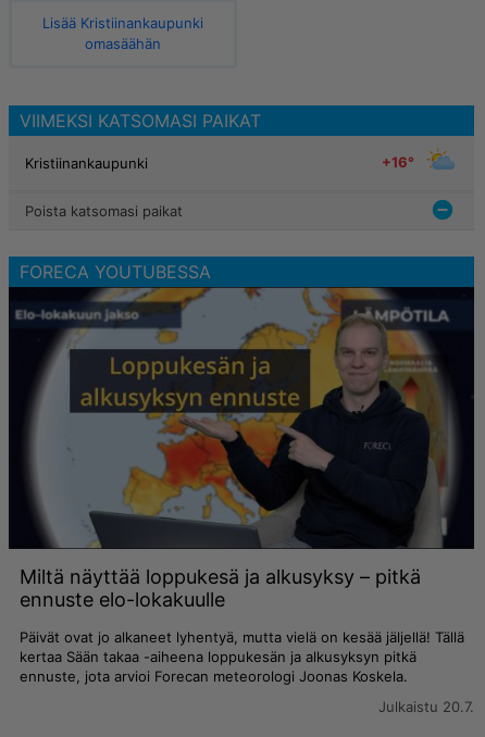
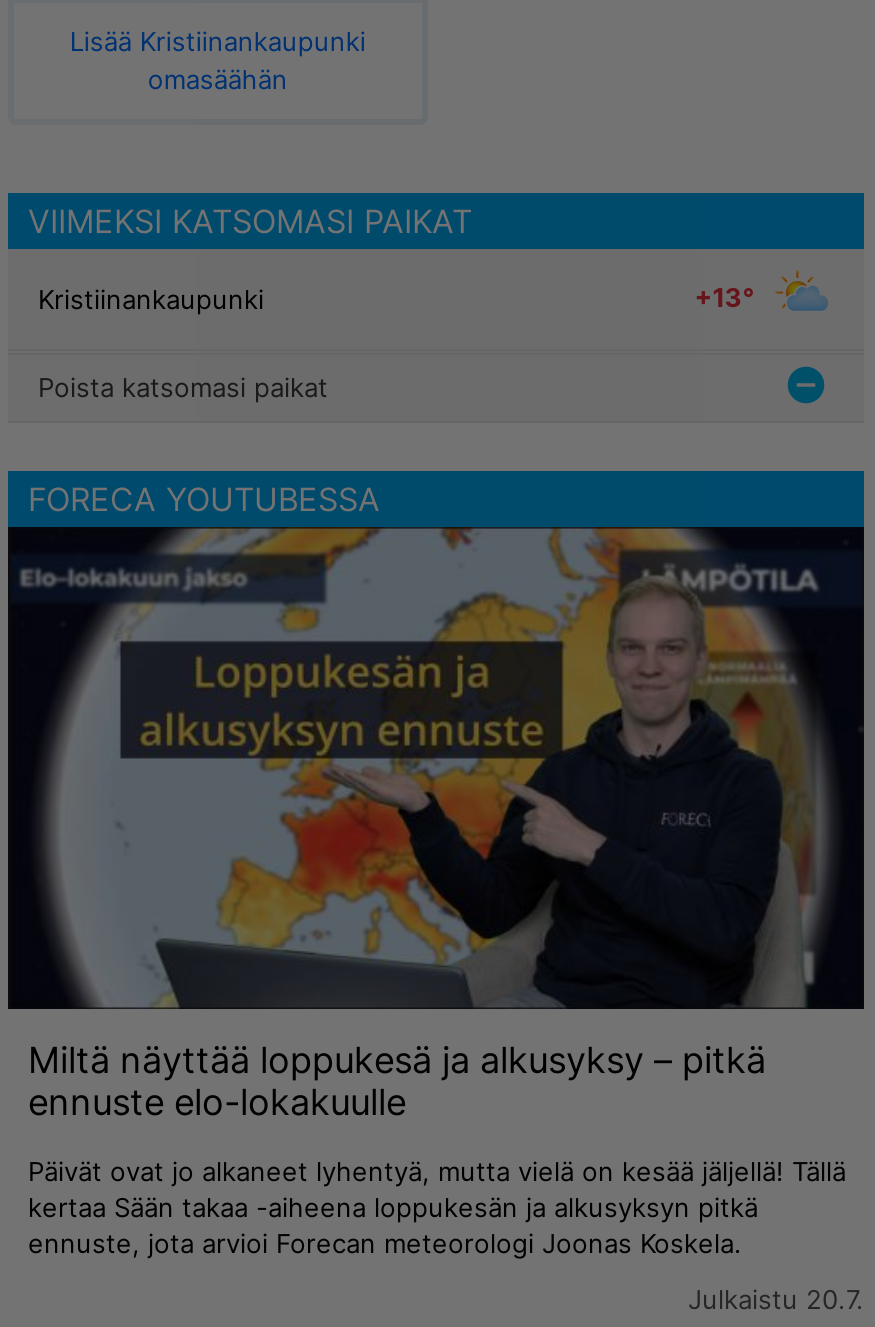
[382,154,415,171] +16° -> [694,282,754,314] +13°

